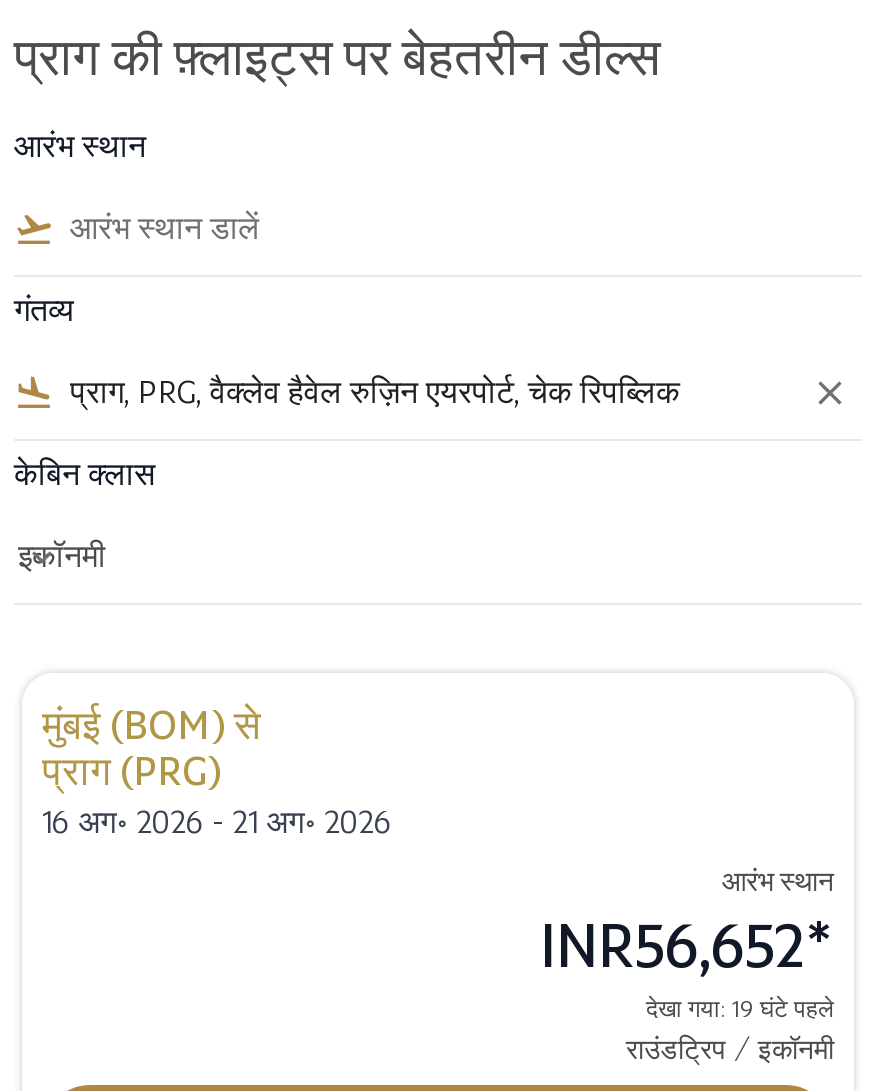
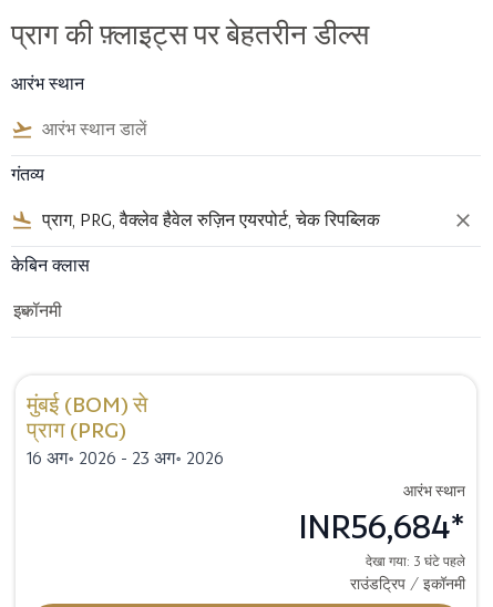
[42,801,392,843] 16 अग॰ 2026 - 21 अग॰ 2026 -> [27,446,224,470] 16 अग॰ 2026 - 23 अग॰ 2026
[540,905,834,1025] INR56,652* | देखा गया: 19 घंटे पहले -> [299,504,465,570] INR56,684* | देखा गया: 3 घंटे पहले

